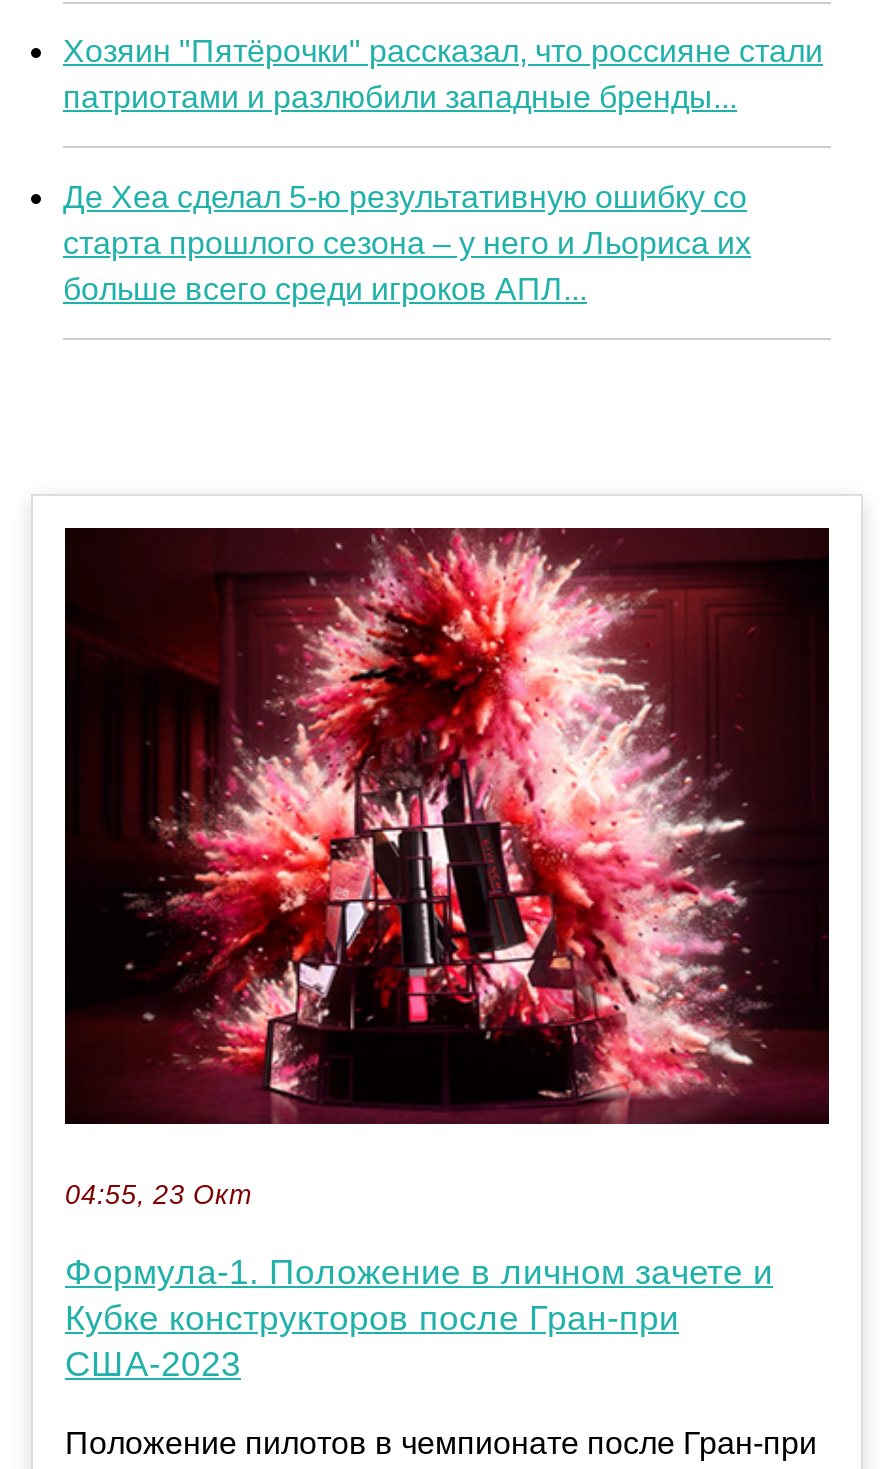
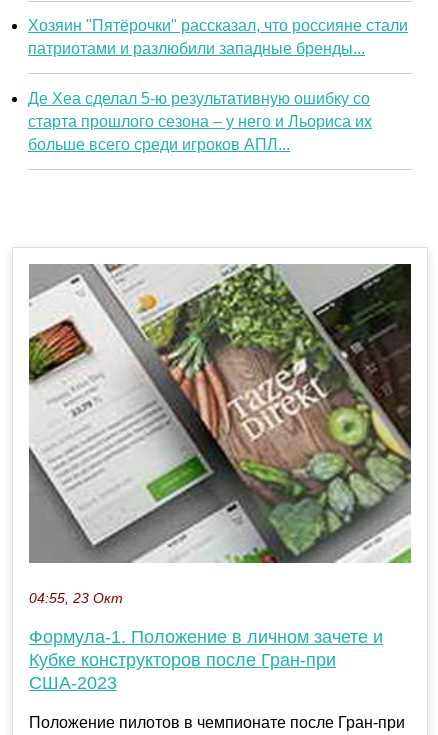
[63,526,831,1126] [image] -> [28,263,412,564] [image]

